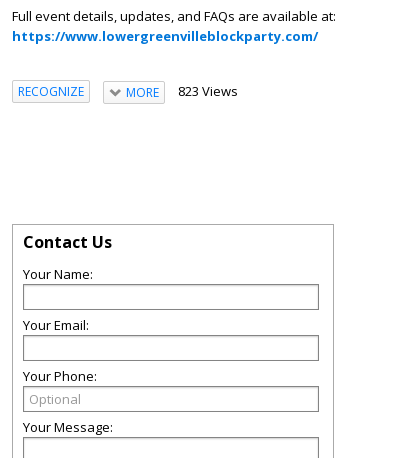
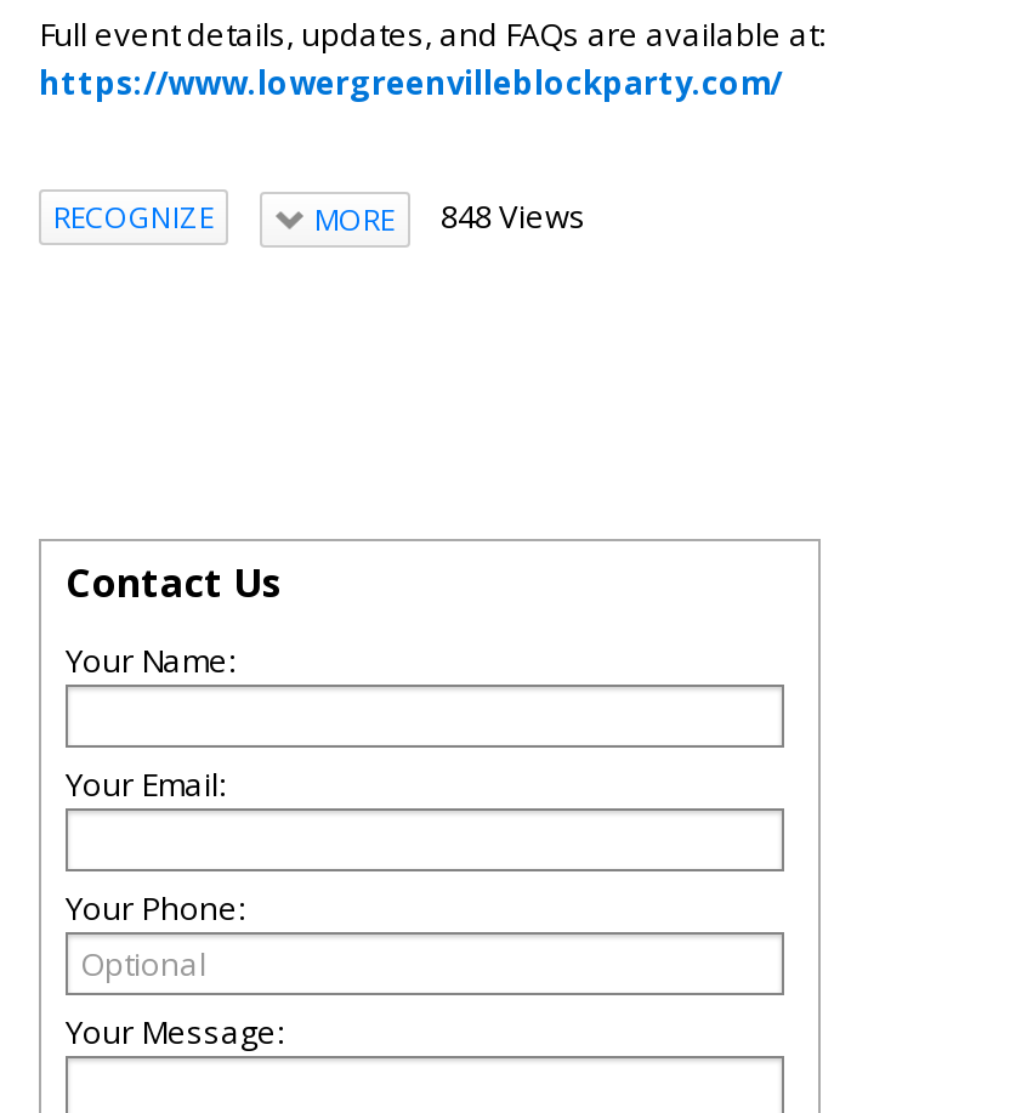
[125,81,237,100] MORE 823 Views -> [314,193,586,239] MORE 848 Views

